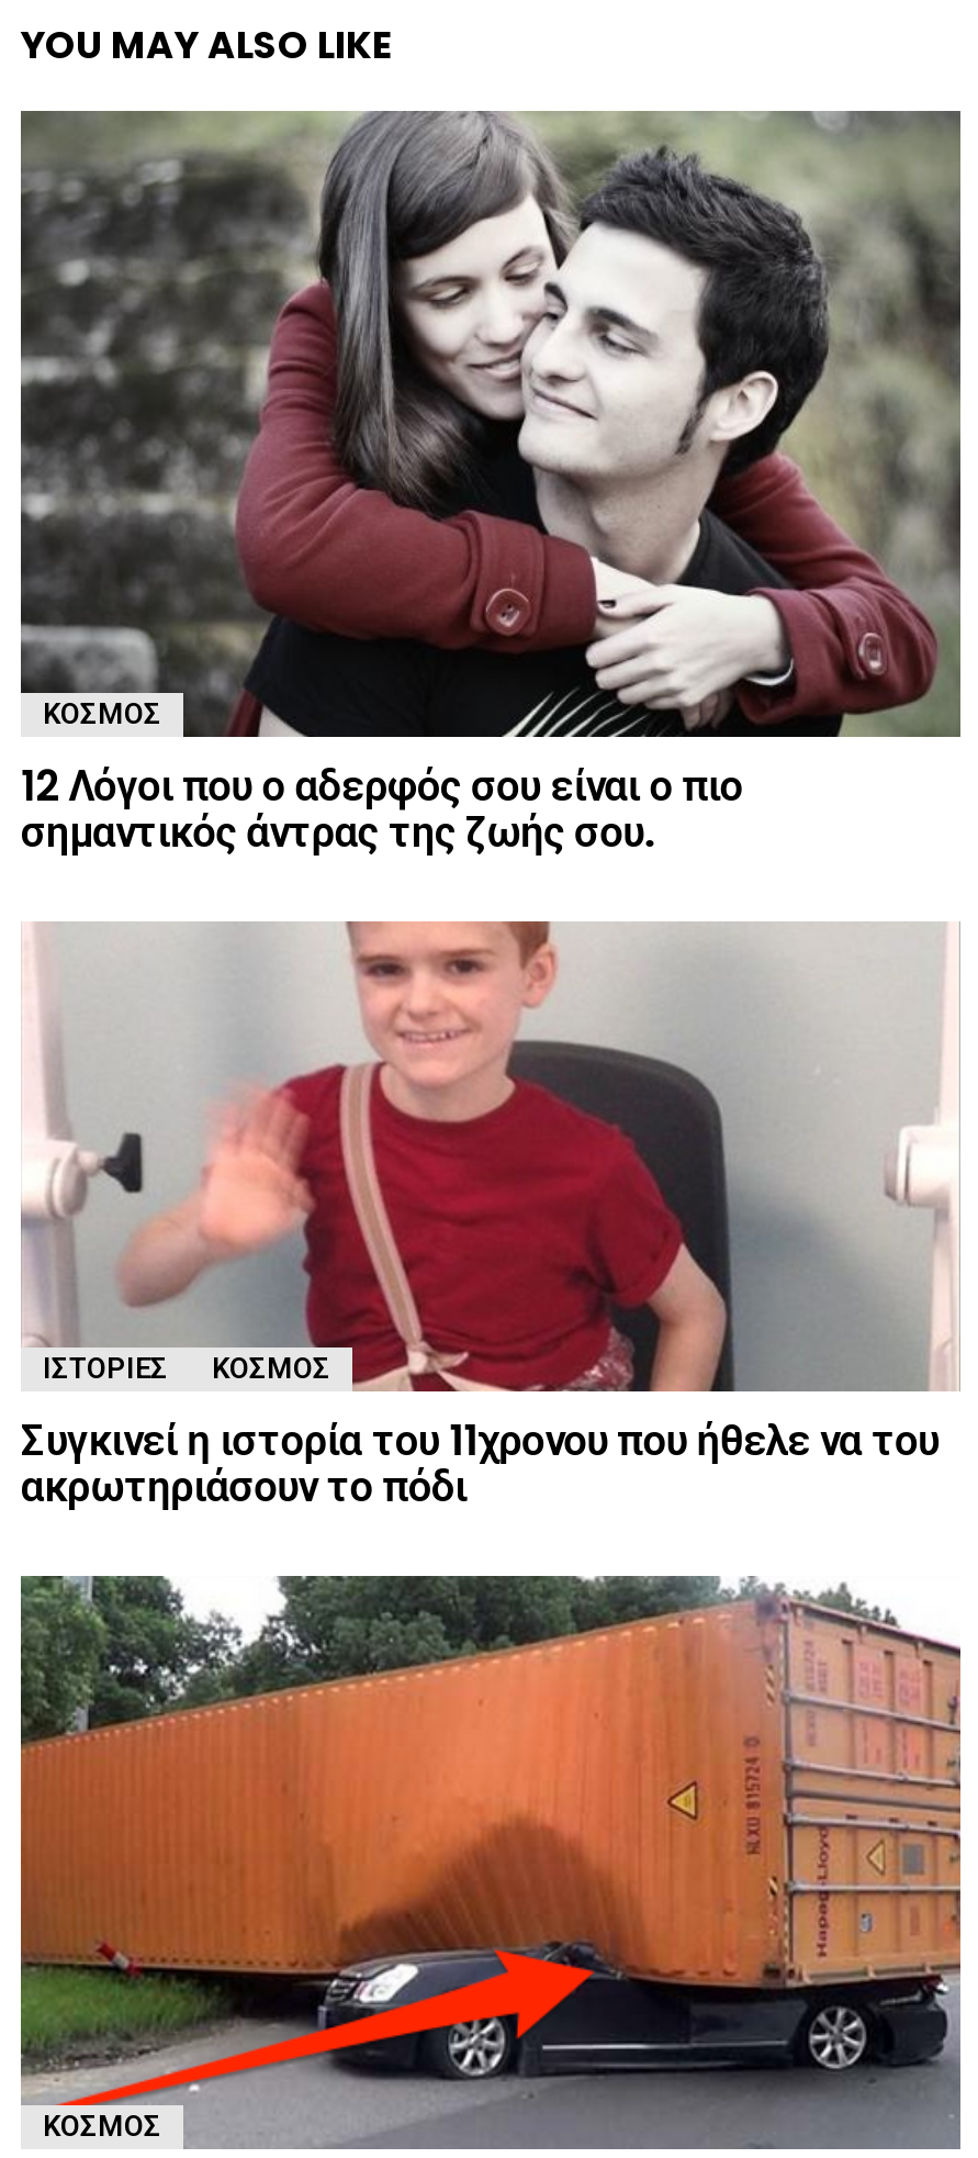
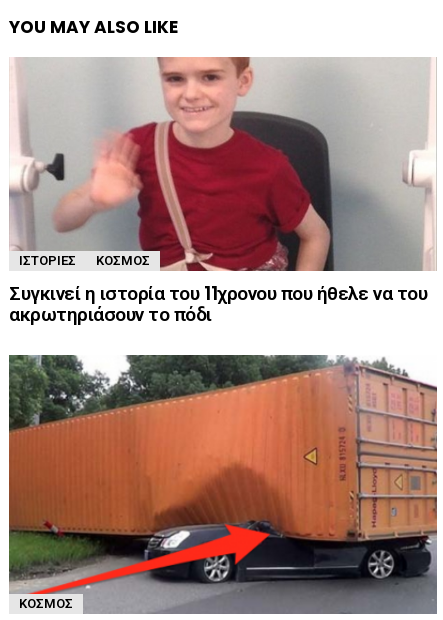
[19,110,963,862] [image] | ΚΌΣΜΟΣ | 12 Λόγοι που ο αδερφός σου είναι ο πιο | σημαντικός άντρας της ζωής σου. -> none

